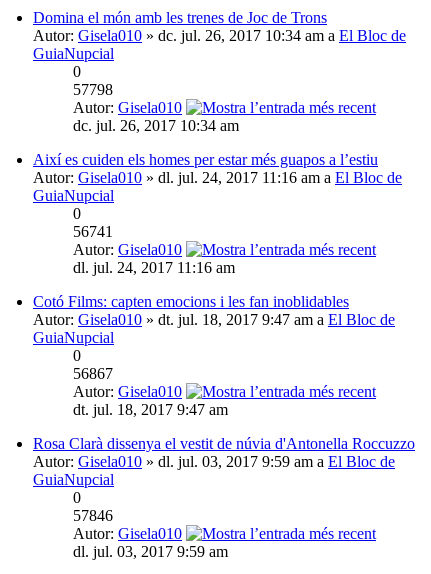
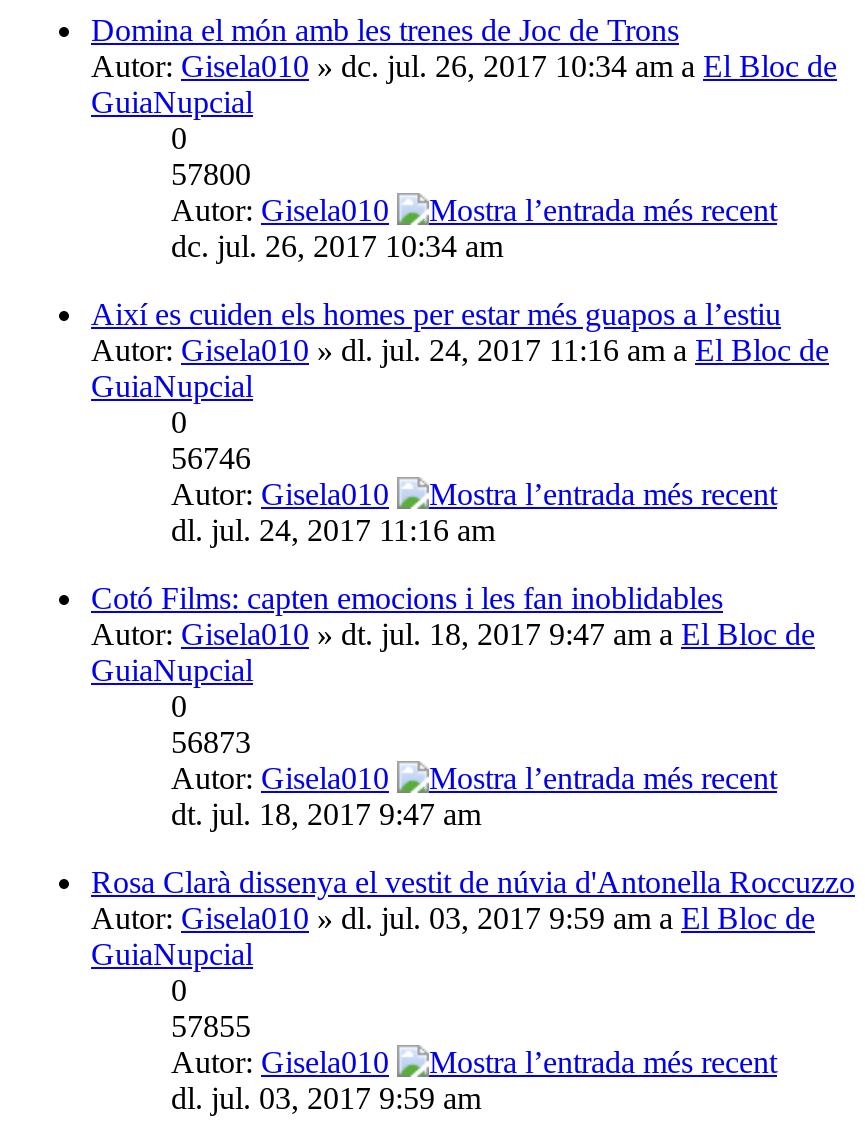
[73,81,113,98] 57798 -> [171,157,251,191] 57800
[73,223,113,240] 56741 -> [171,441,251,475] 56746
[73,365,113,382] 56867 -> [171,725,251,759] 56873
[73,507,113,524] 57846 -> [171,1009,251,1043] 57855

